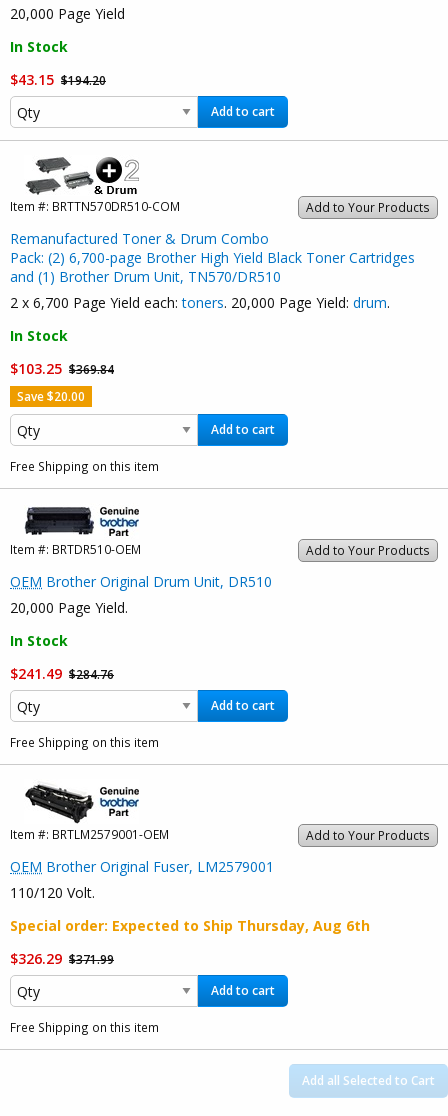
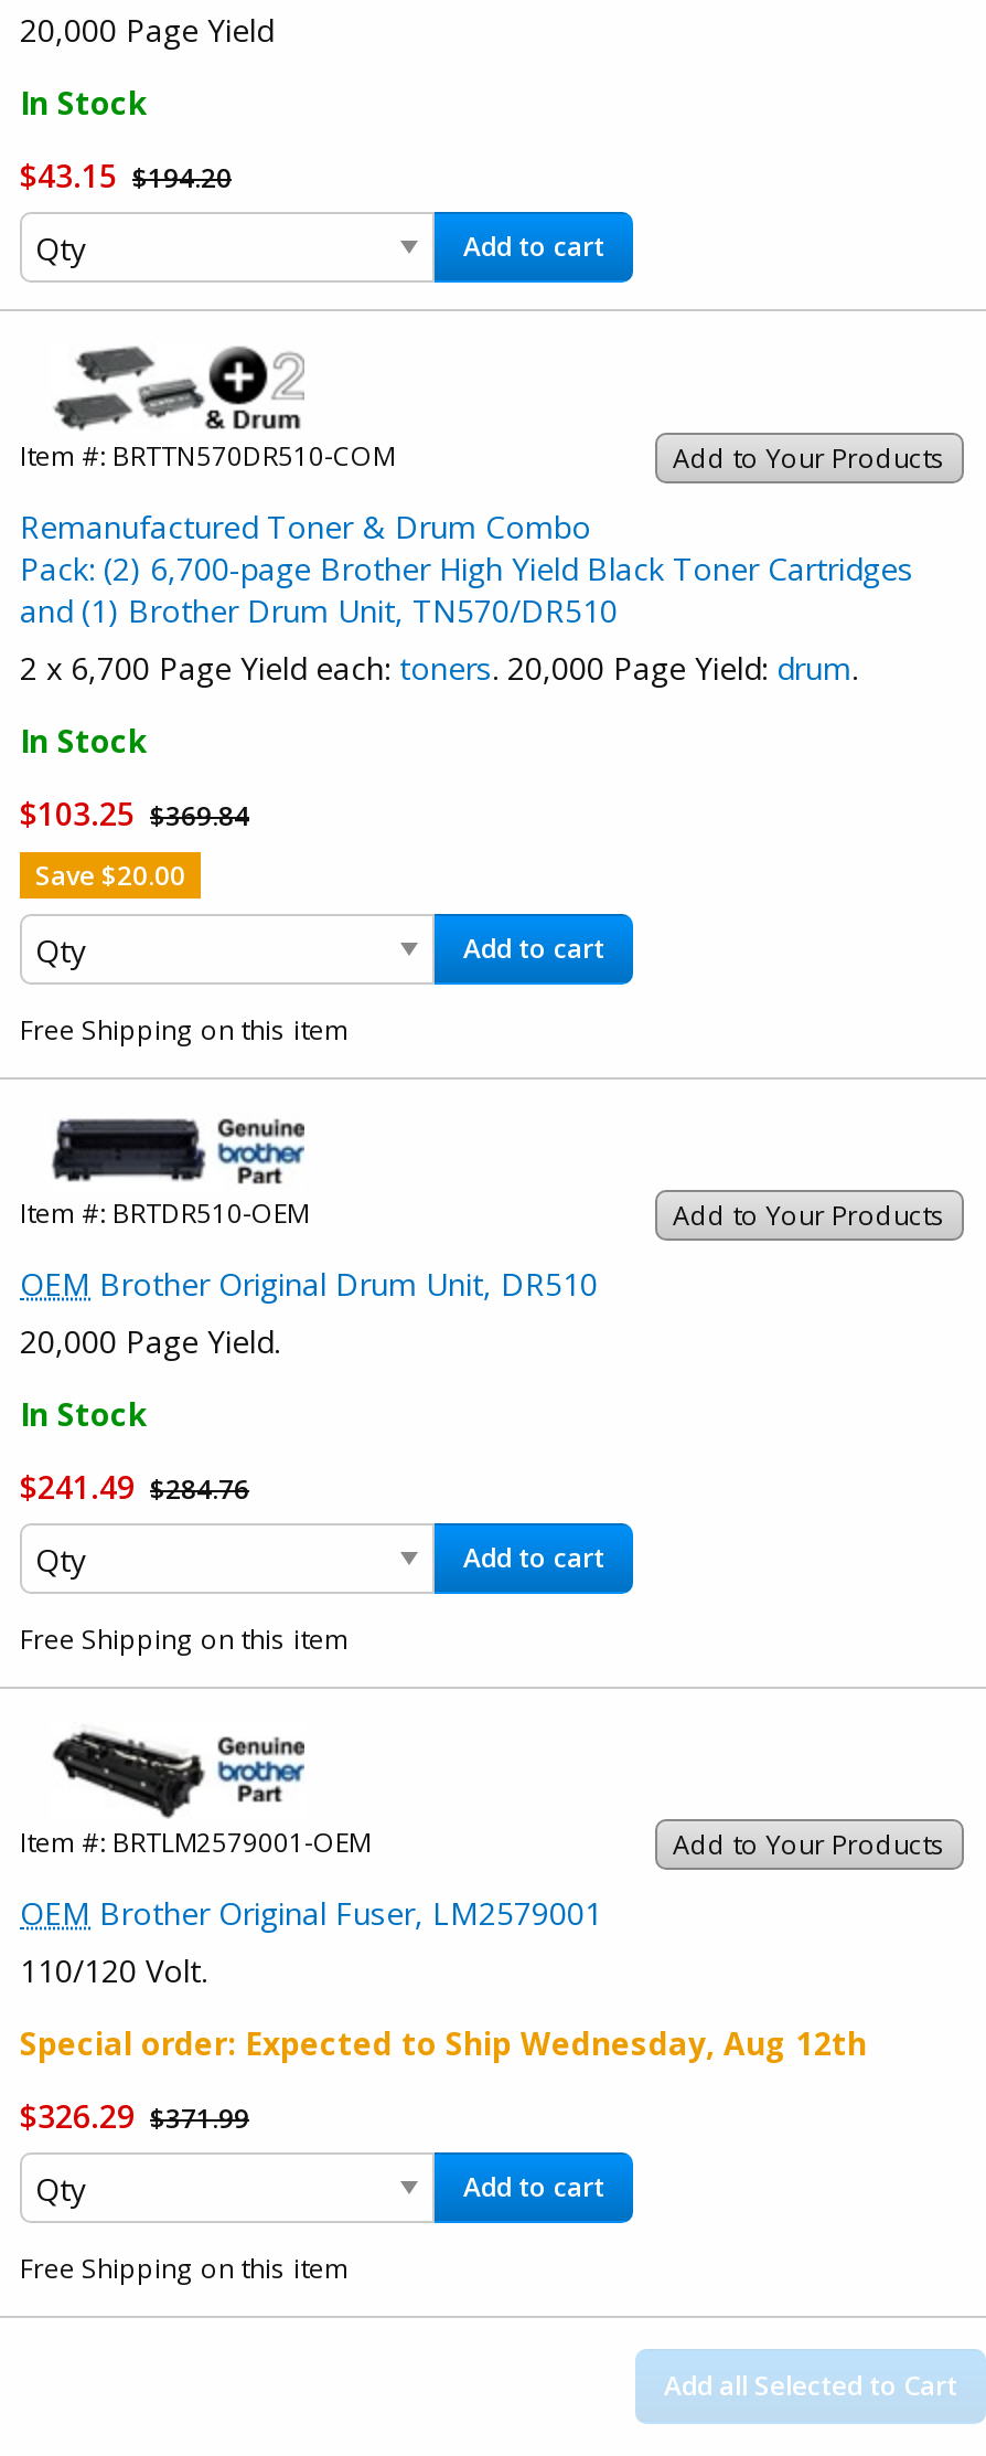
[10,916,370,935] Special order: Expected to Ship Thursday, Aug 6th -> [20,2023,867,2065] Special order: Expected to Ship Wednesday, Aug 12th

